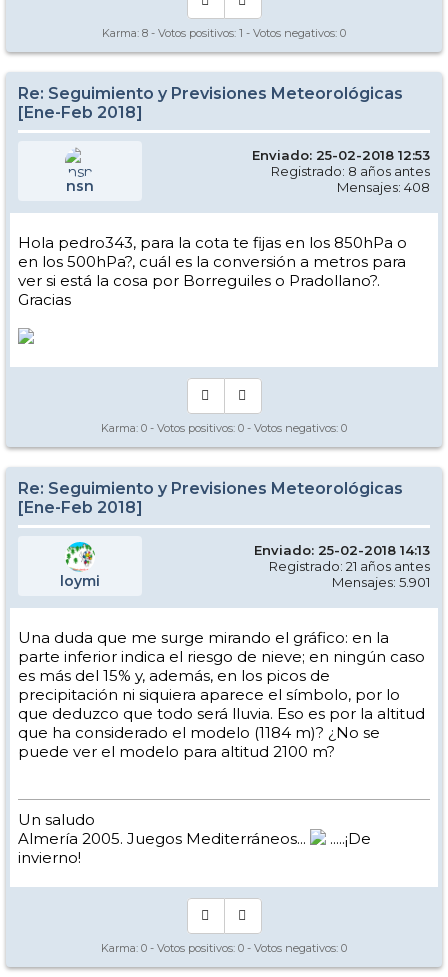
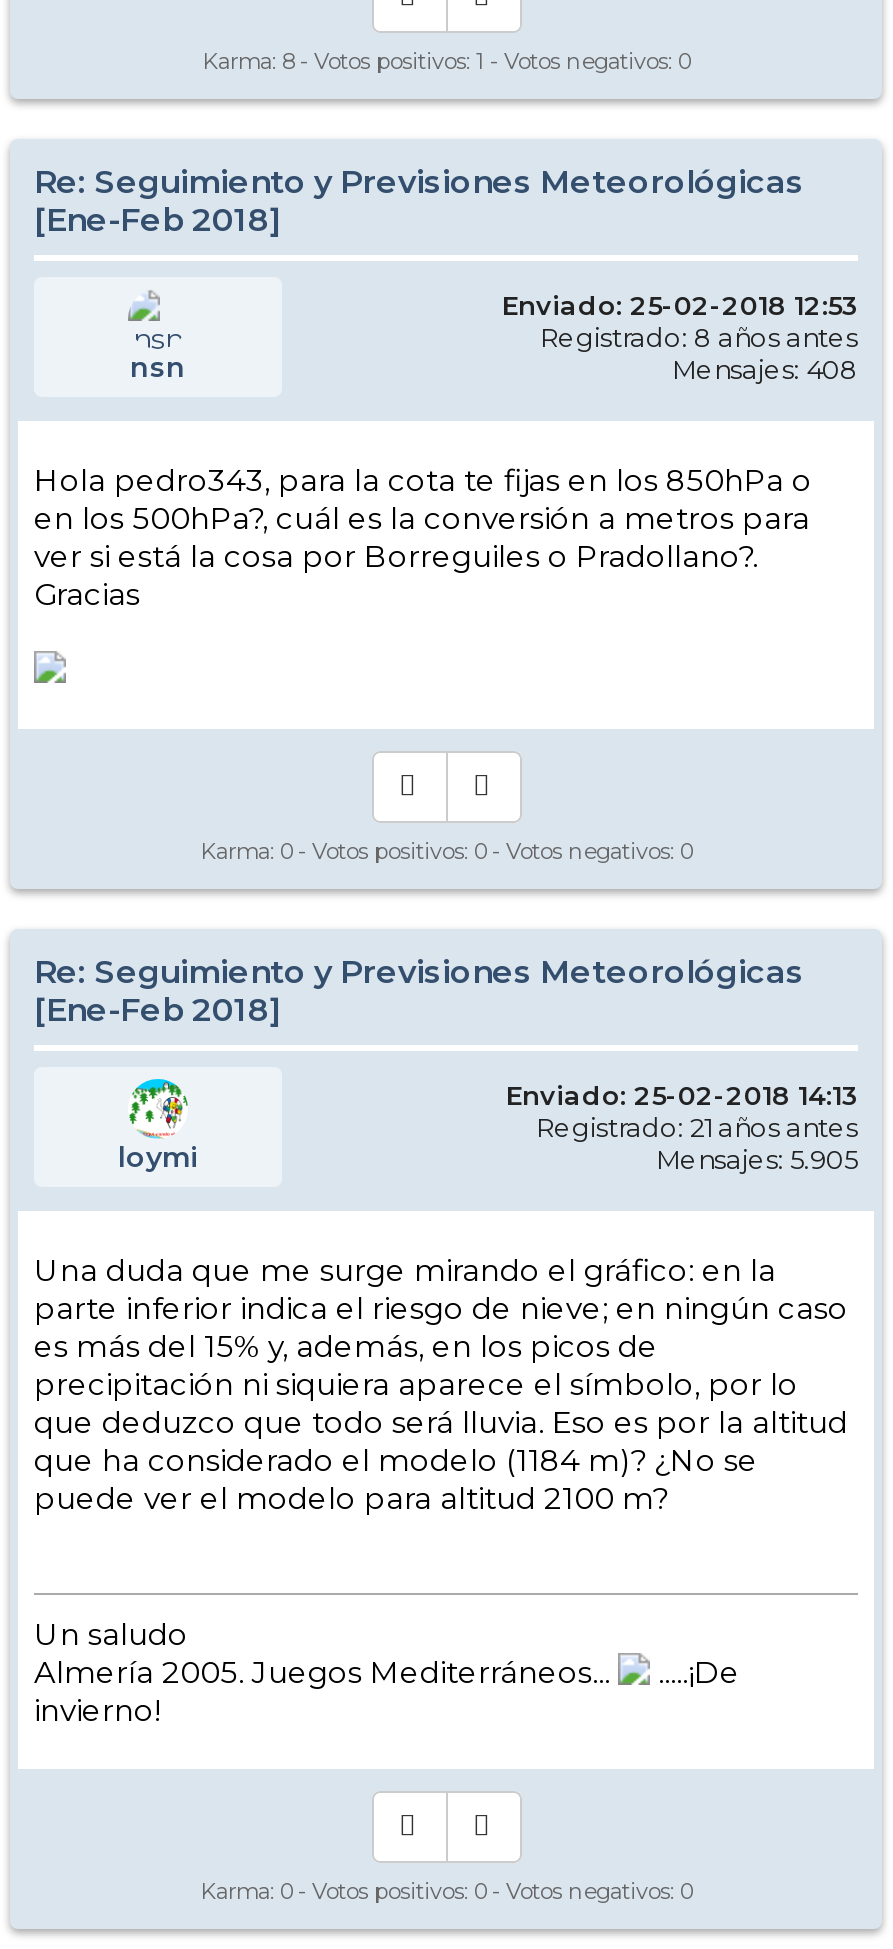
[332,574,430,590] Mensajes: 5.901 -> [656,1143,858,1175] Mensajes: 5.905

